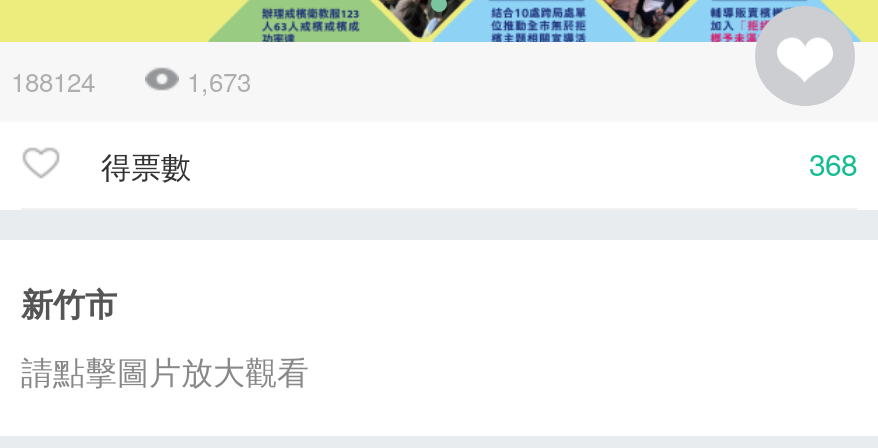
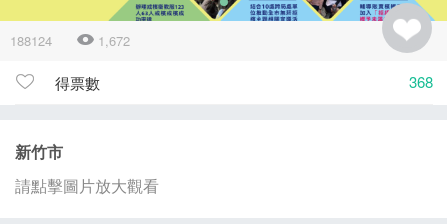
[187,62,251,100] 1,673 -> [98,31,130,50] 1,672

